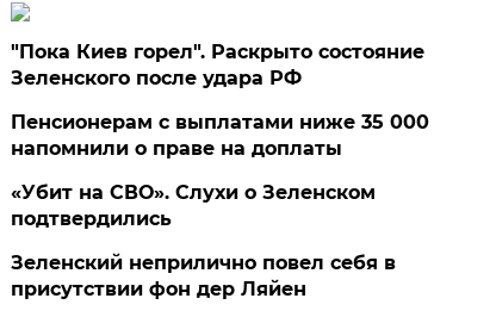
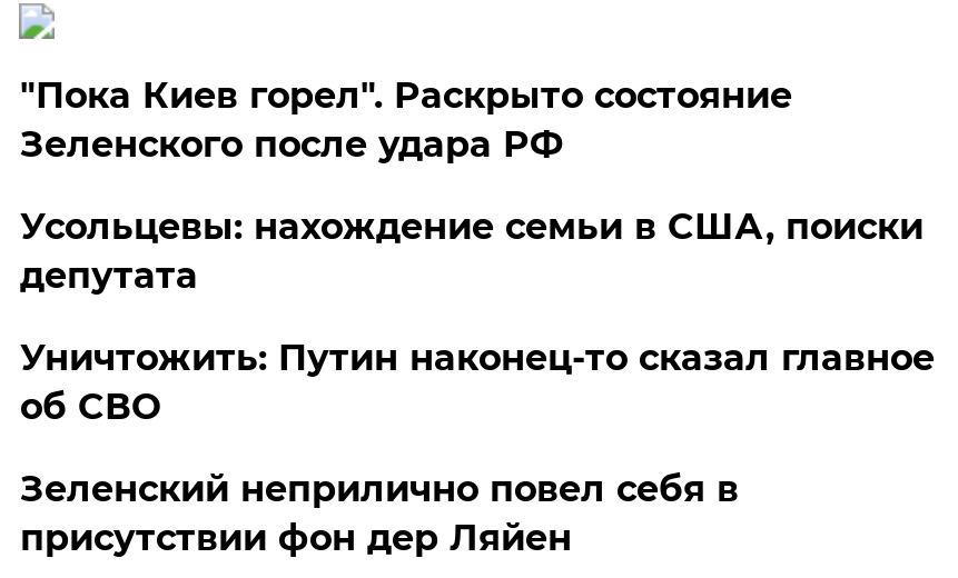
[11,111,430,160] Пенсионерам с выплатами ниже 35 000 | напомнили о праве на доплаты -> [20,206,923,297] Усольцевы: нахождение семьи в США, поиски | депутата
[11,181,376,230] «Убит на СВО». Слухи о Зеленском | подтвердились -> [20,337,934,428] Уничтожить: Путин наконец-то сказал главное | об СВО

